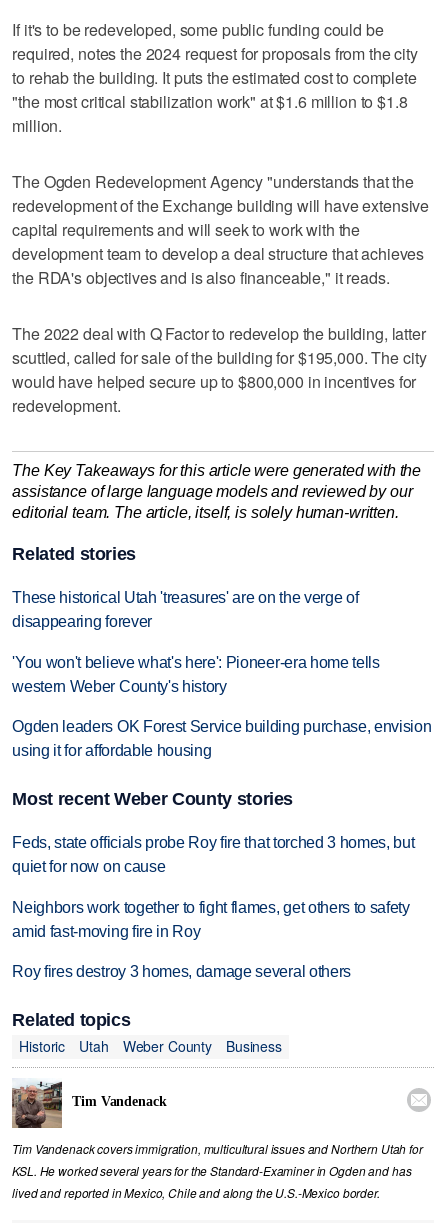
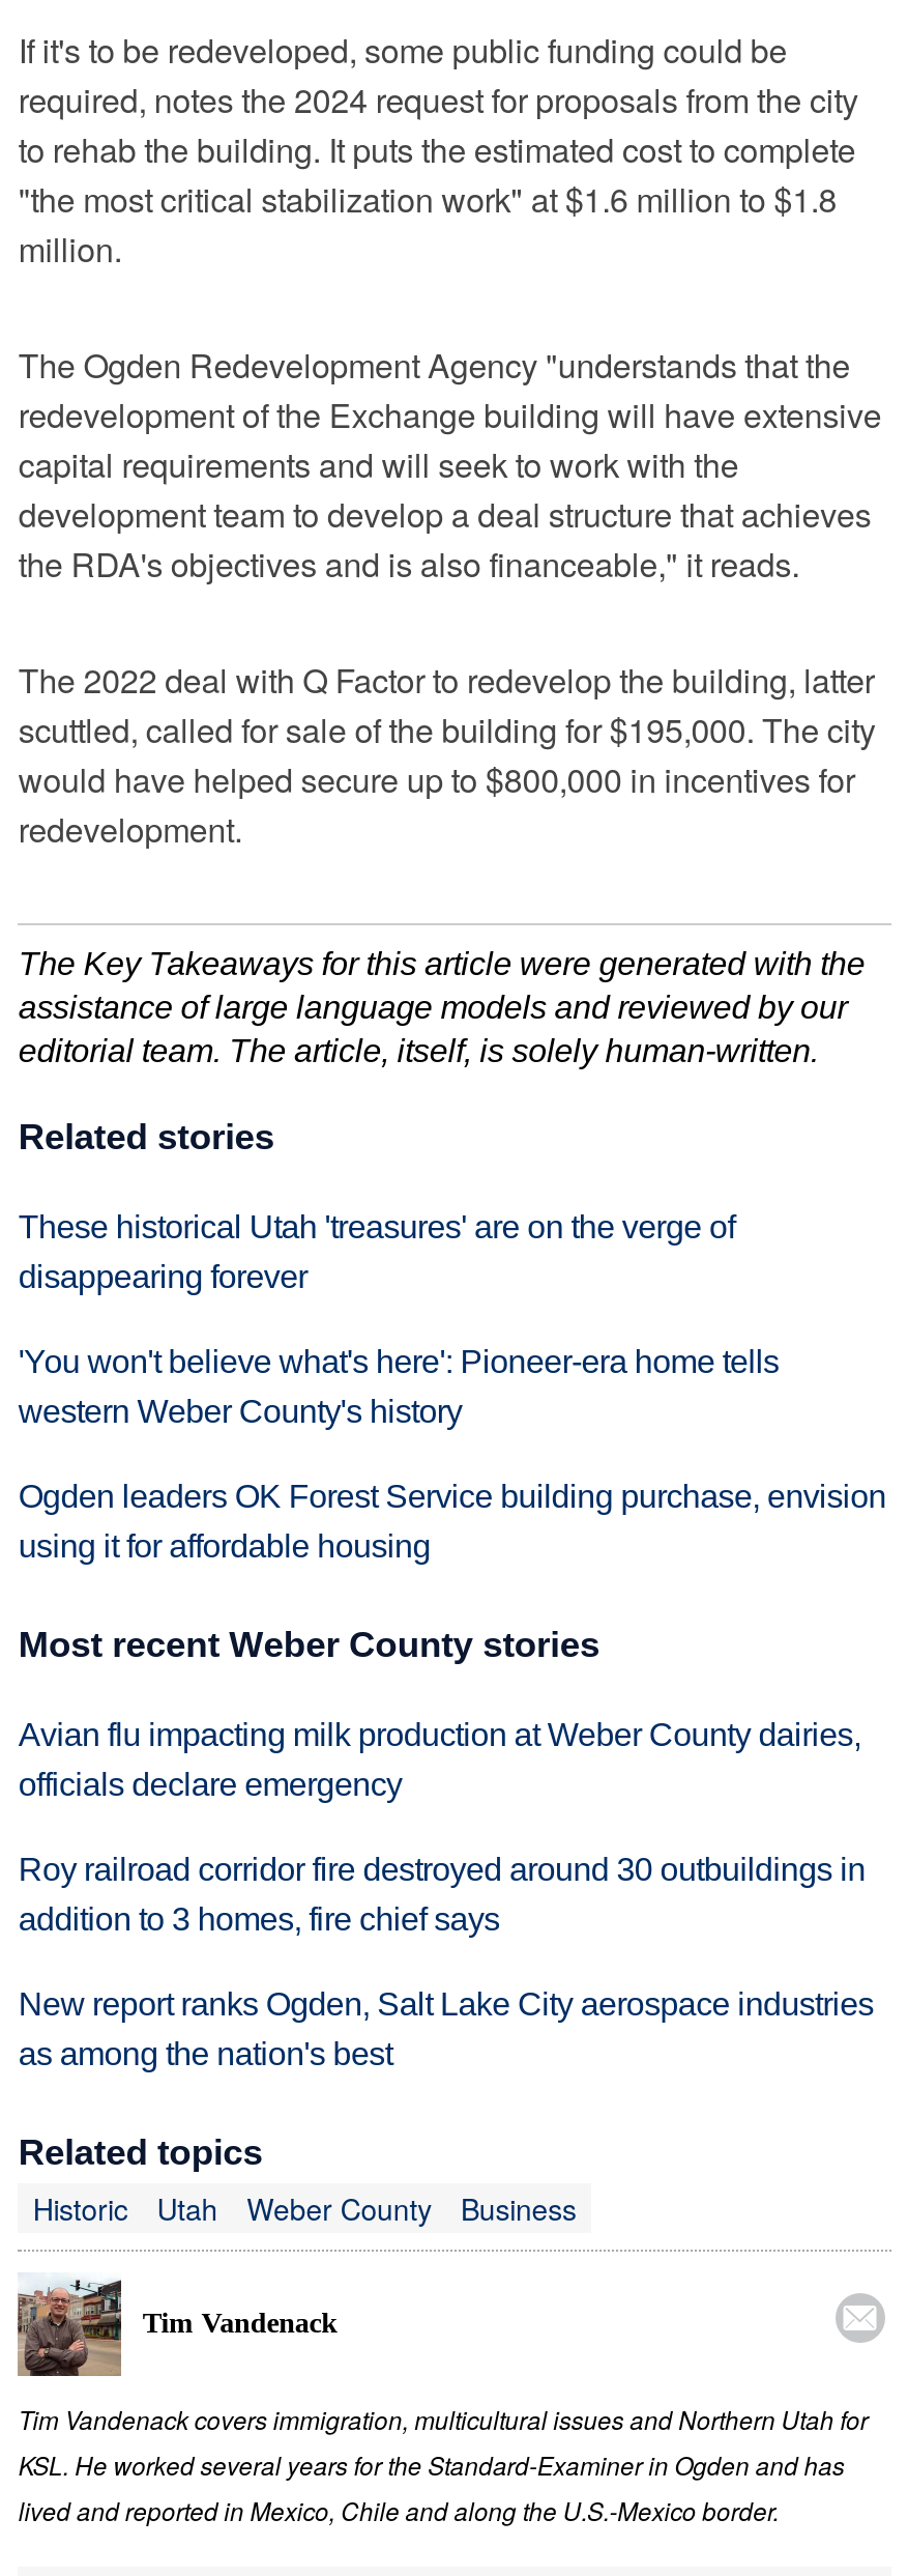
[12,834,414,875] Feds, state officials probe Roy fire that torched 3 homes, but | quiet for now on cause -> [18,1718,861,1803] Avian flu impacting milk production at Weber County dairies, | officials declare emergency
[12,899,410,940] Neighbors work together to fight flames, get others to safety | amid fast-moving fire in Roy -> [18,1852,866,1937] Roy railroad corridor fire destroyed around 30 outbuildings in | addition to 3 homes, fire chief says
[12,963,351,980] Roy fires destroy 3 homes, damage several others -> [18,1986,874,2071] New report ranks Ogden, Salt Lake City aerospace industries | as among the nation's best

